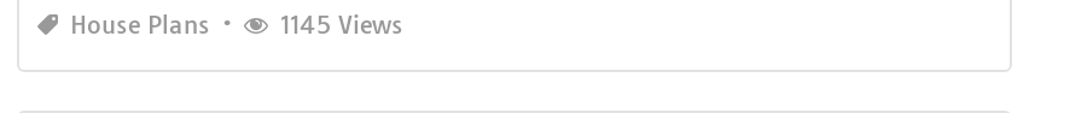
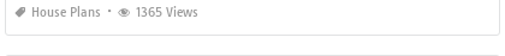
[280,11,403,42] 1145 Views -> [136,5,198,21] 1365 Views

